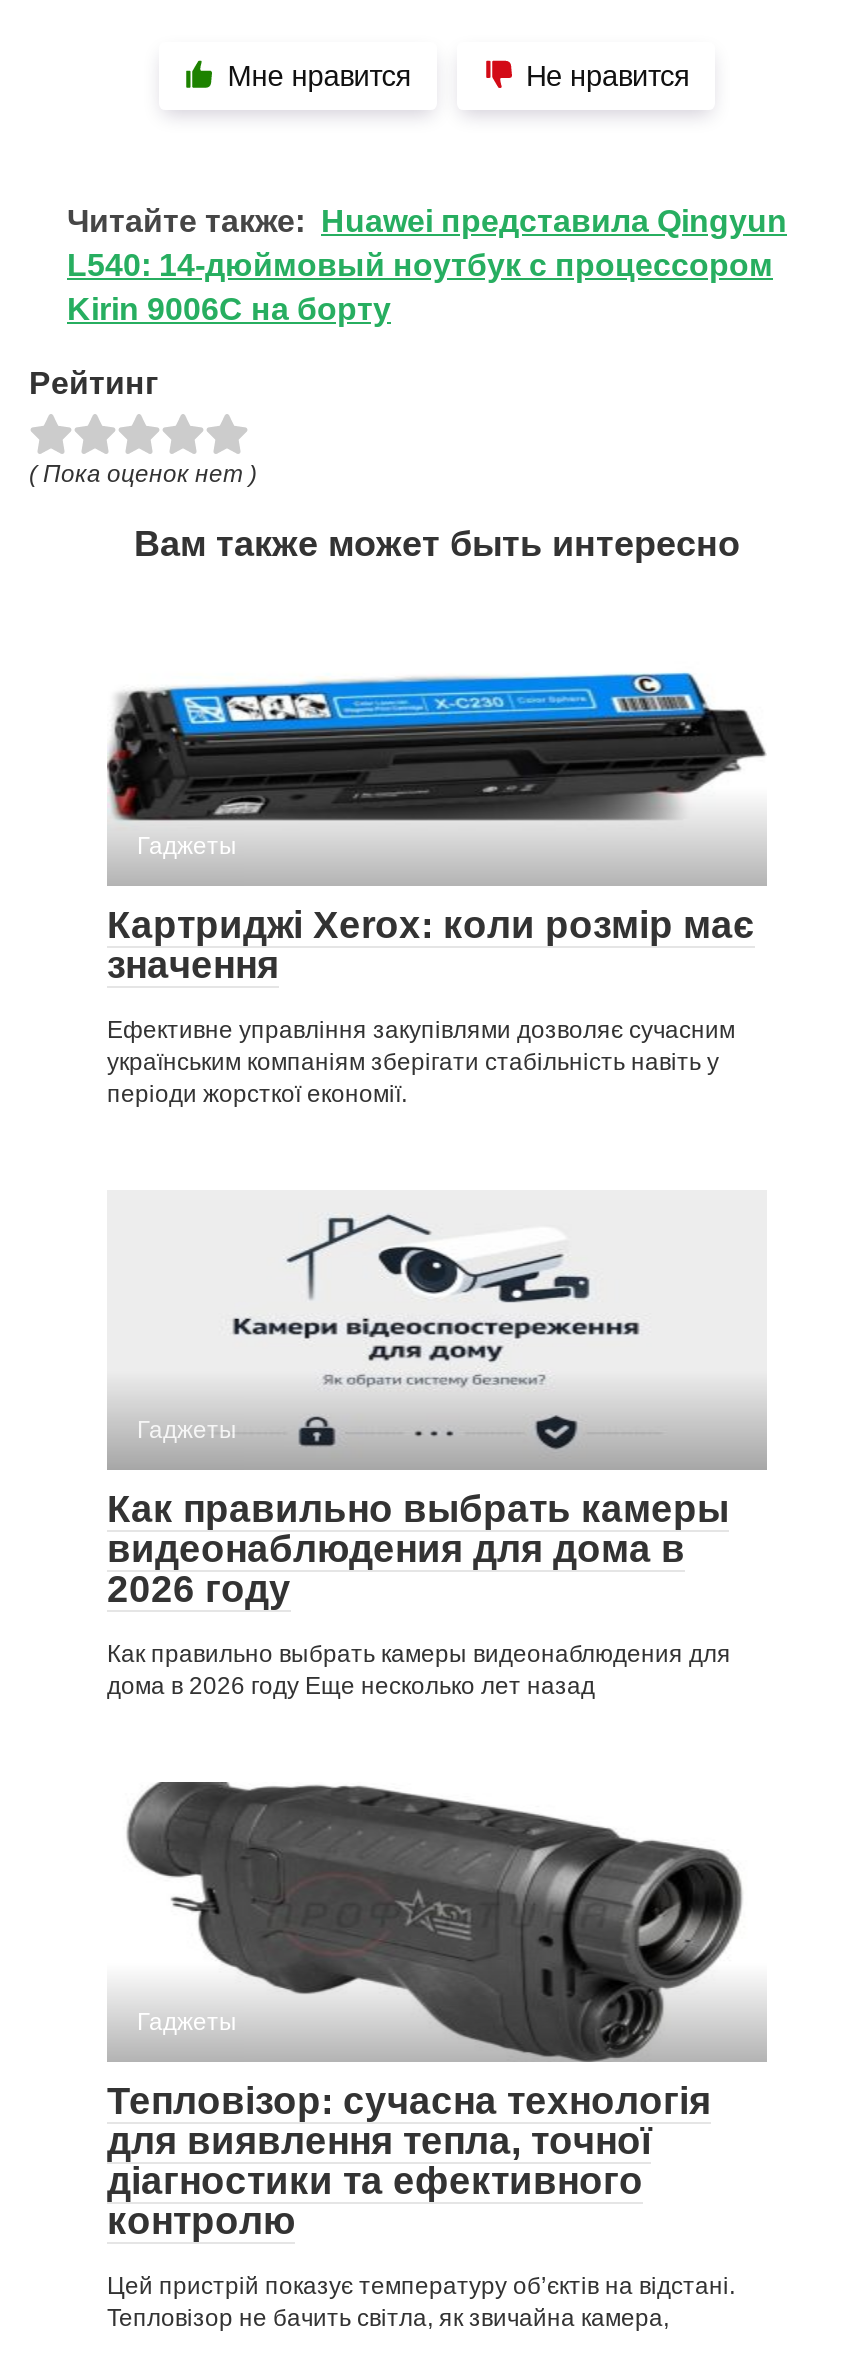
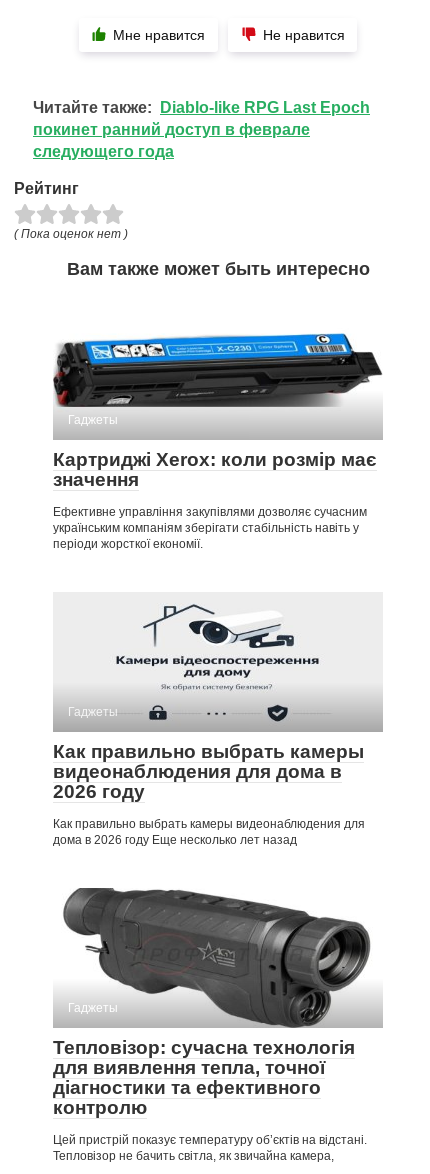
[67,203,787,325] Читайте также: Huawei представила Qingyun | L540: 14-дюймовый ноутбук с процессором | Kirin 9006C на борту -> [33,99,370,160] Читайте также: Diablo-like RPG Last Epoch | покинет ранний доступ в феврале | следующего года

